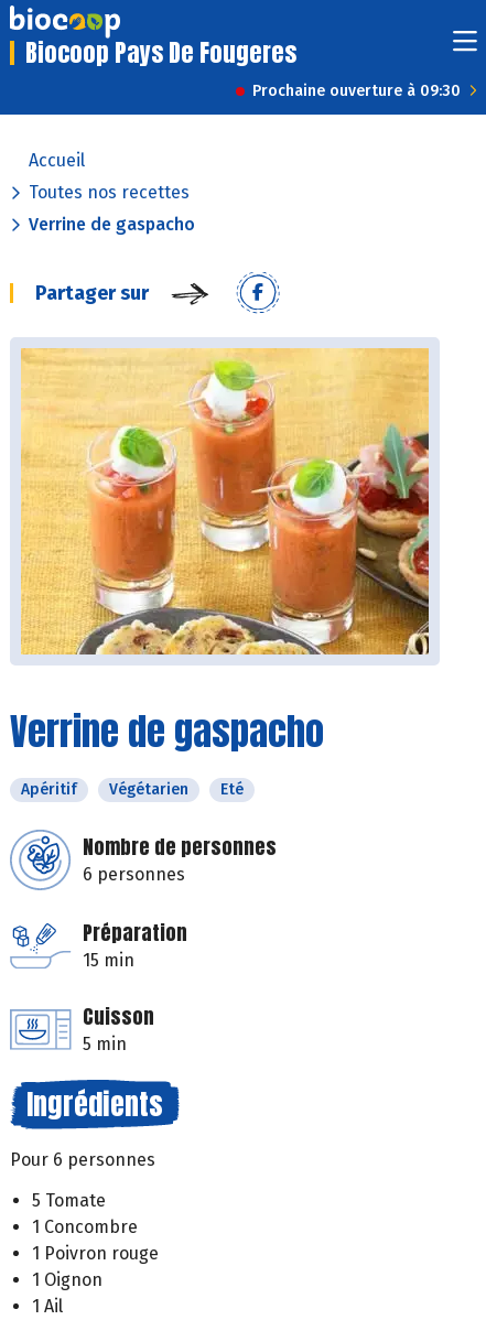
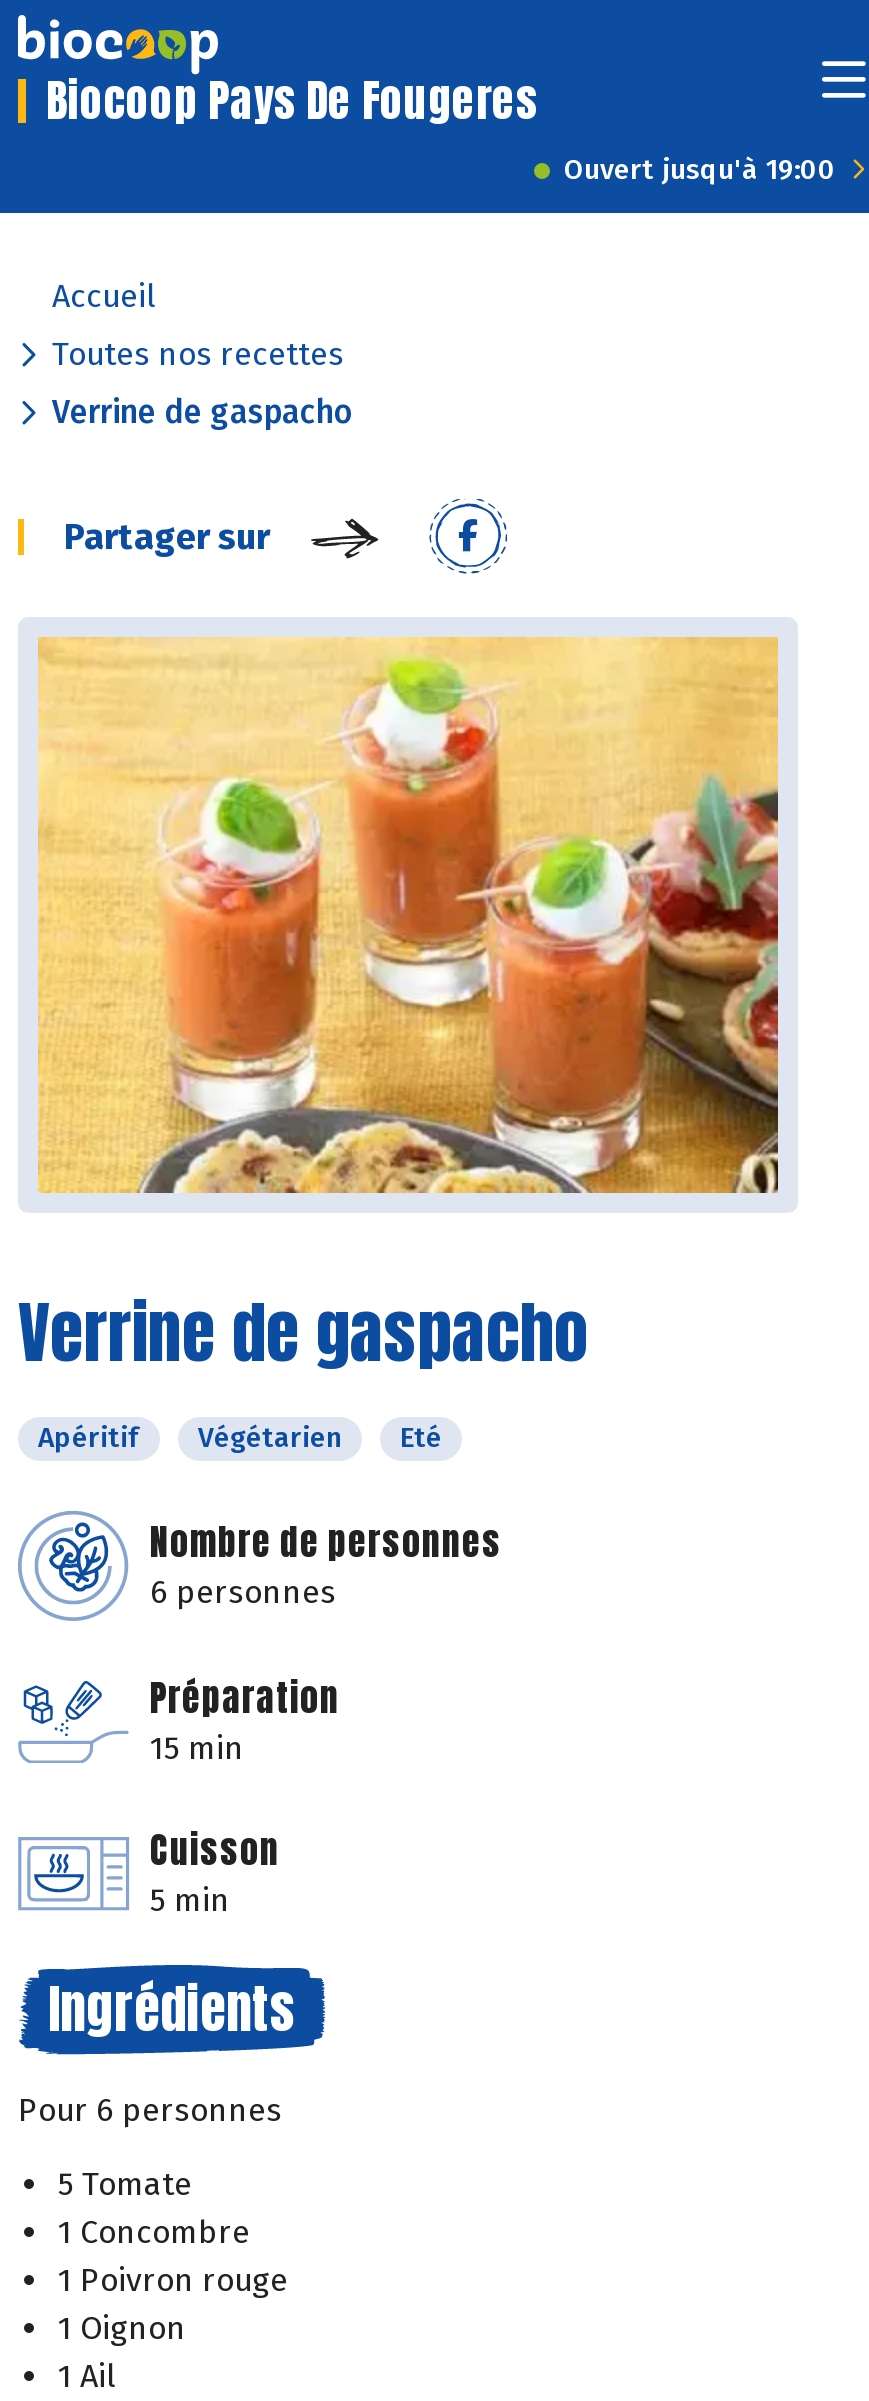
[252,82,461,100] Prochaine ouverture à 09:30 -> [564,153,836,187] Ouvert jusqu'à 19:00

